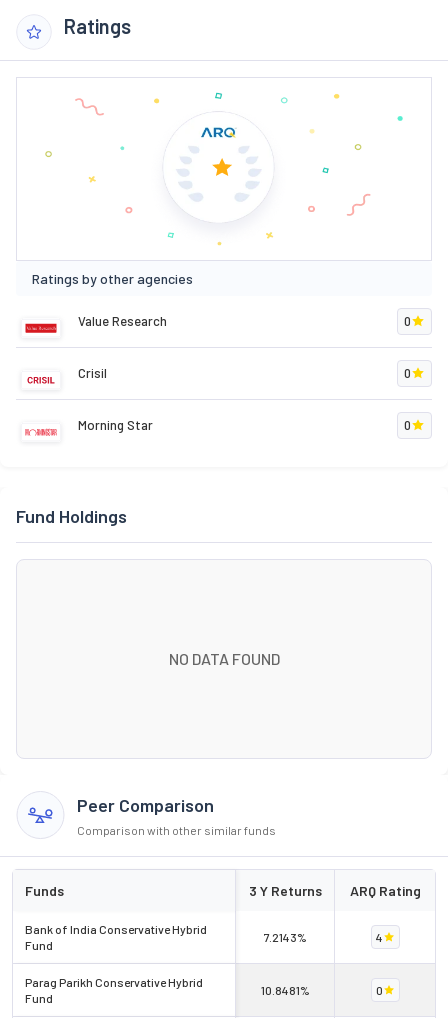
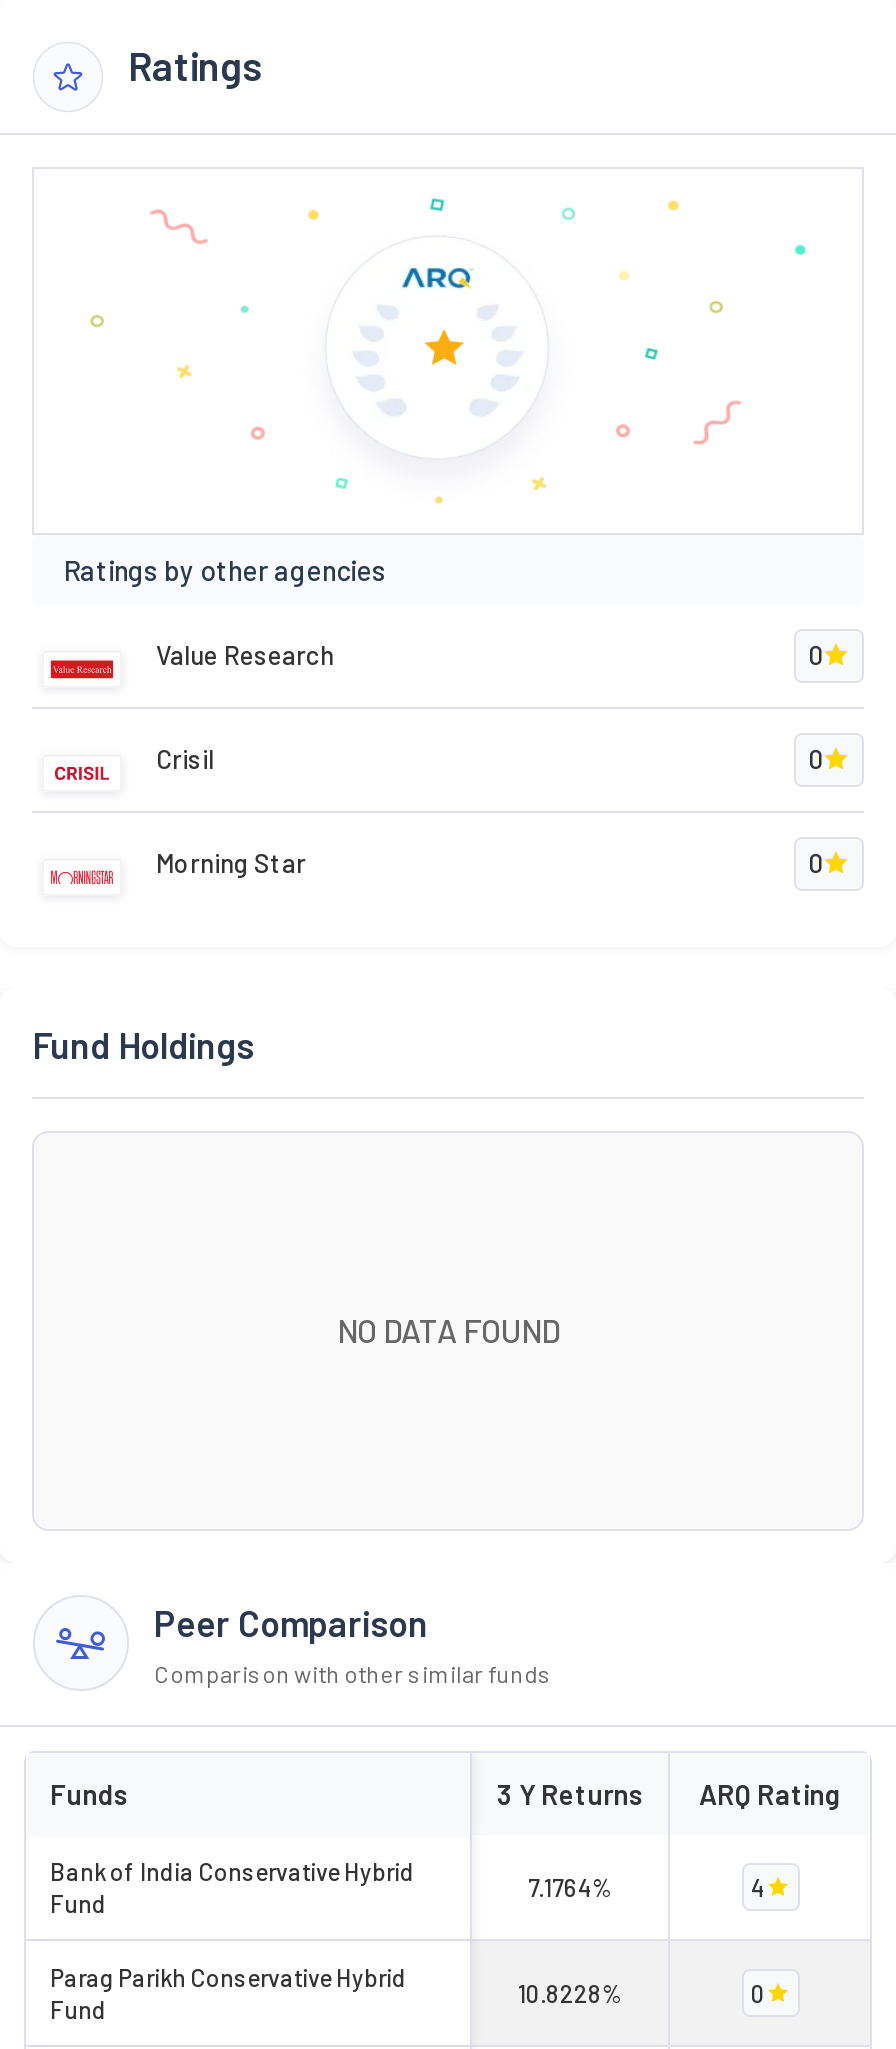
[263,930,306,944] 7.2143% -> [528,1873,612,1901] 7.1764%
[260,983,309,997] 10.8481% -> [518,1979,622,2007] 10.8228%

